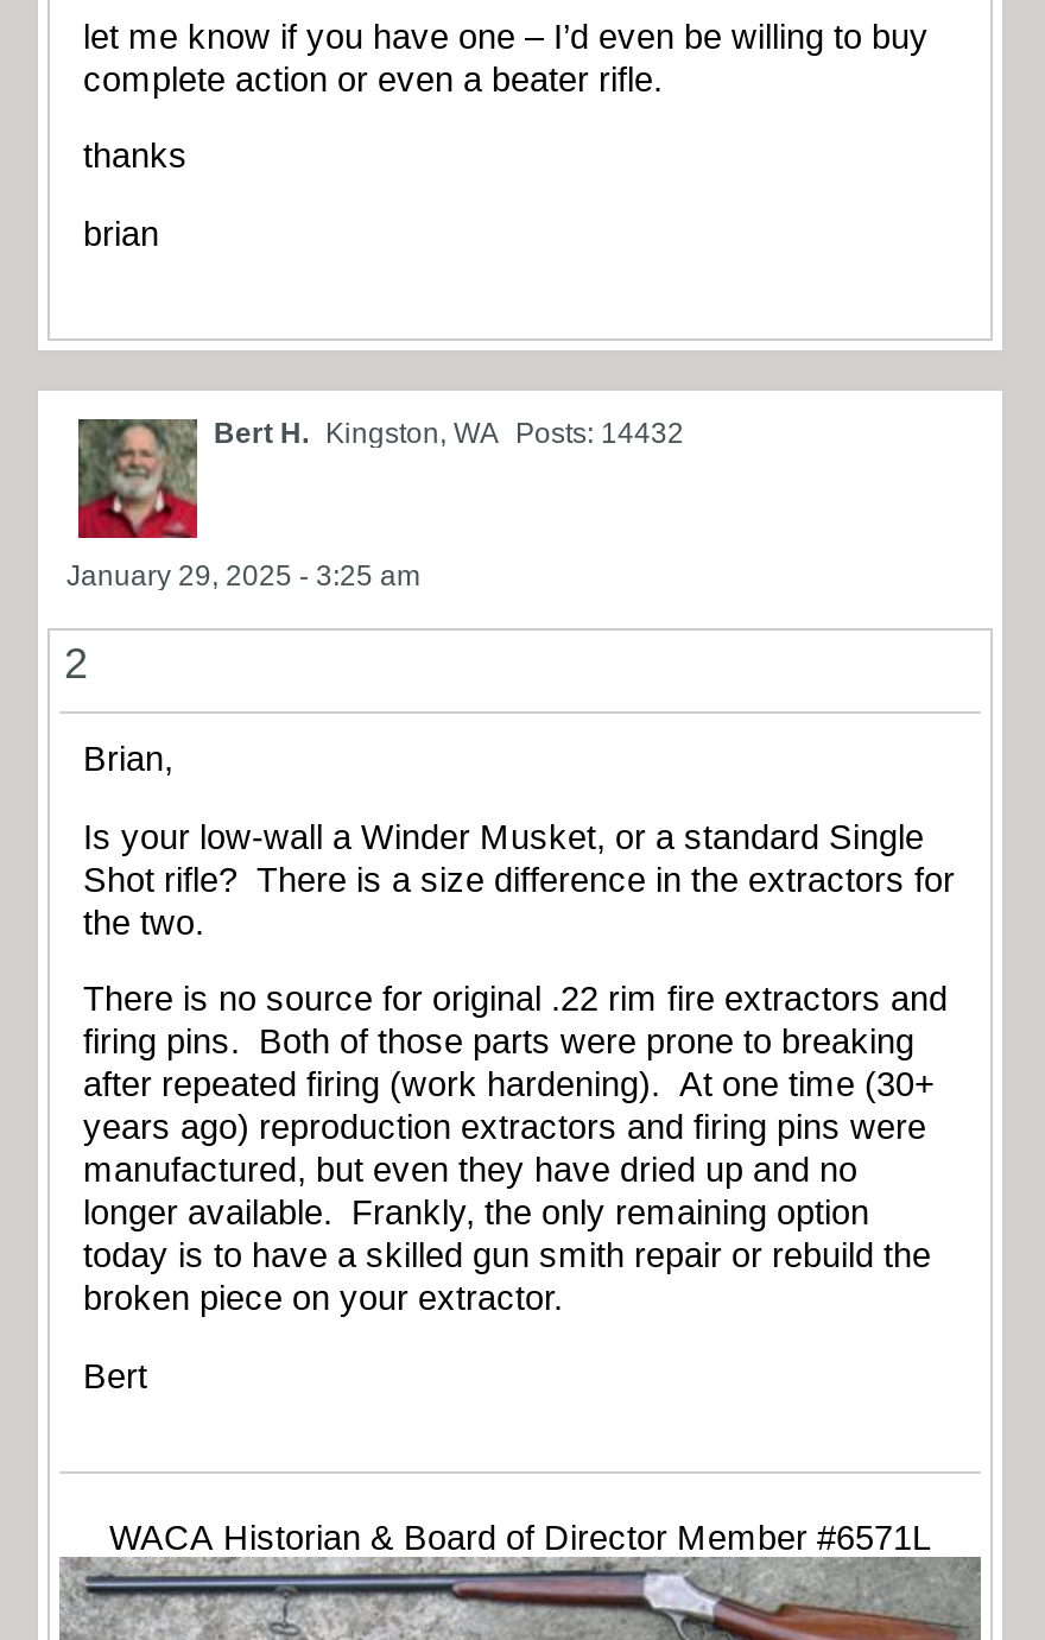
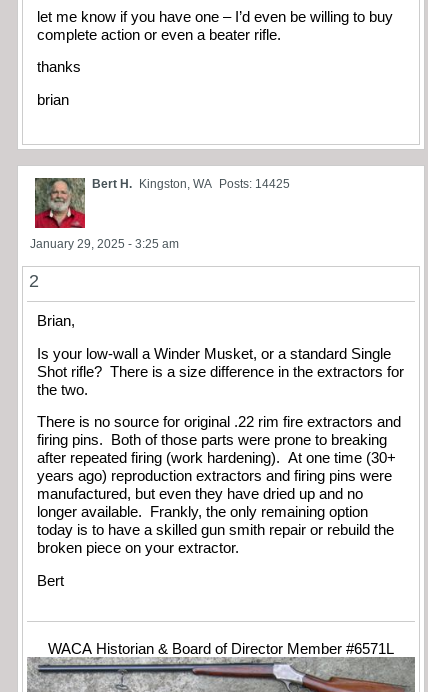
[214,418,684,451] Bert H. Kingston, WA Posts: 14432 -> [92,177,290,191] Bert H. Kingston, WA Posts: 14425

